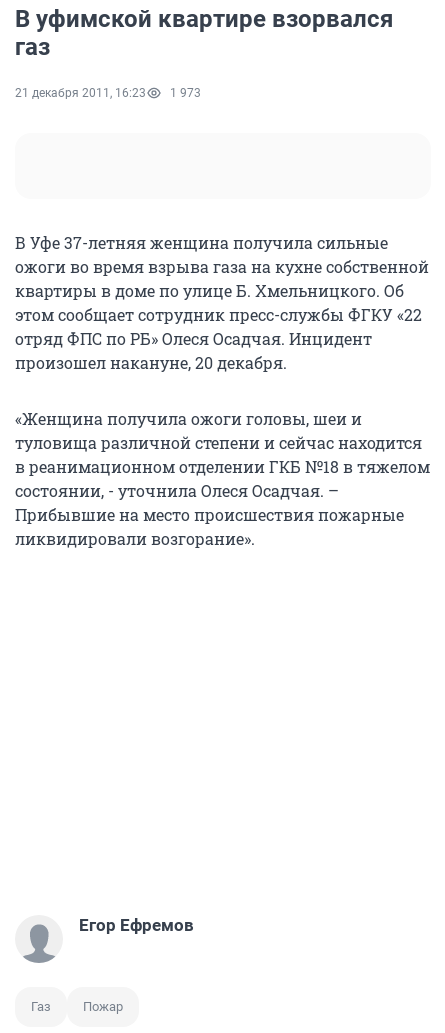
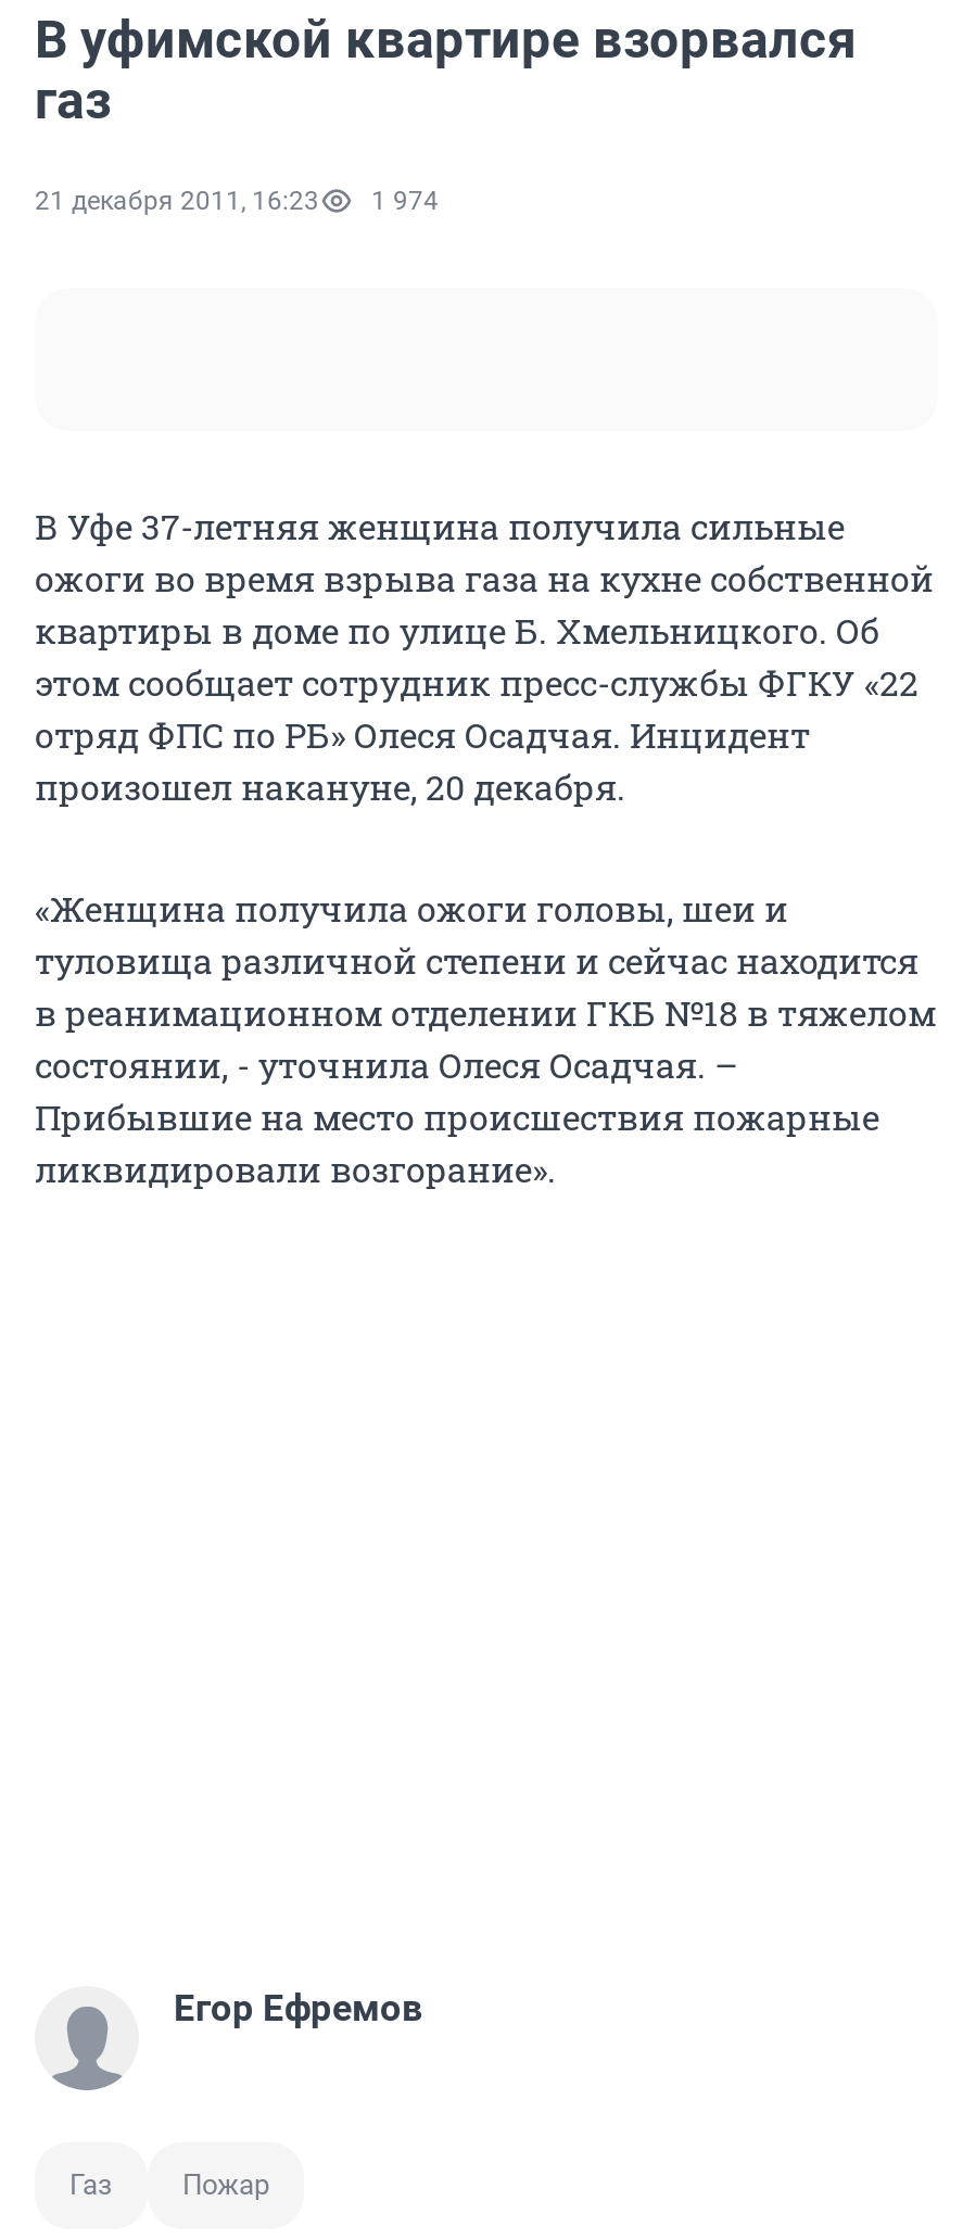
[15,86,201,100] 21 декабря 2011, 16:23 1 973 -> [35,186,439,216] 21 декабря 2011, 16:23 1 974

